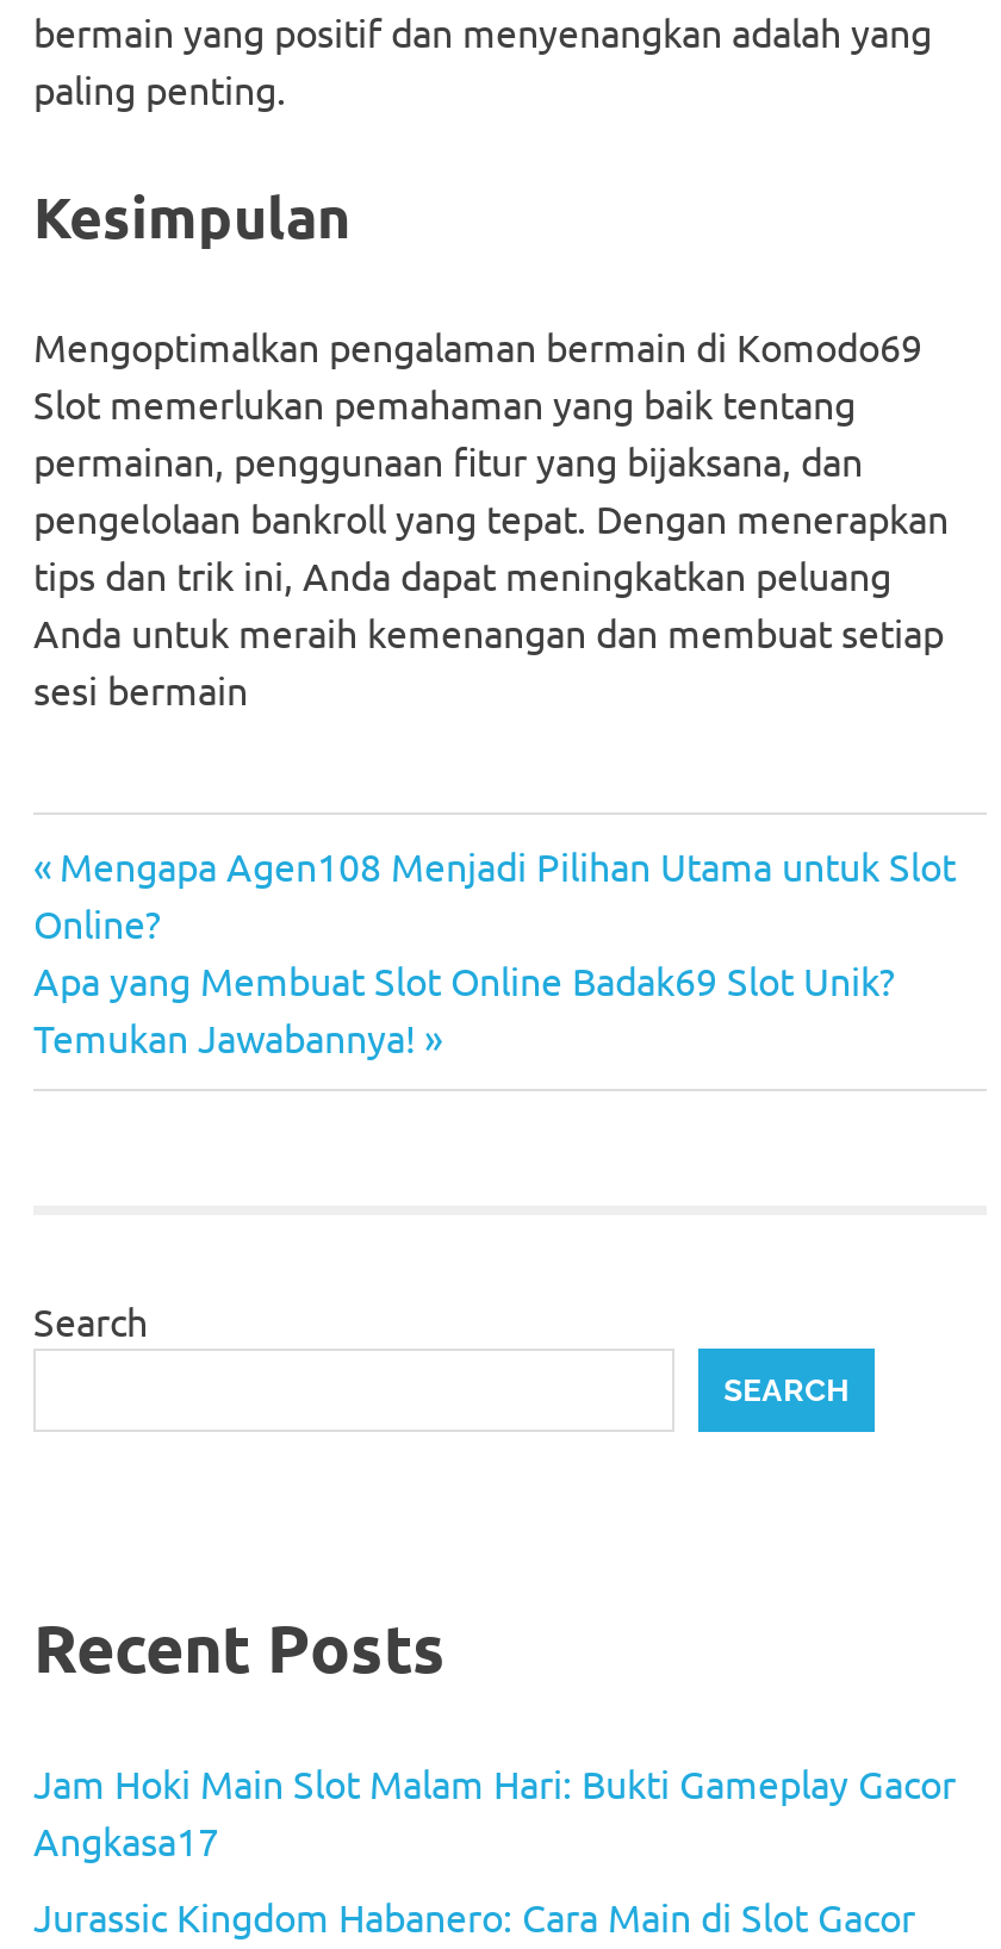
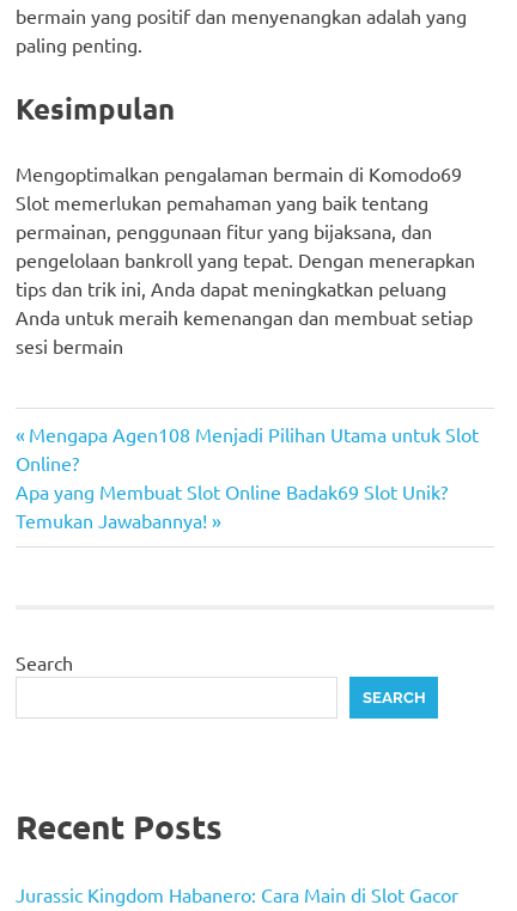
[33,1759,956,1864] Jam Hoki Main Slot Malam Hari: Bukti Gameplay Gacor | Angkasa17 -> none

